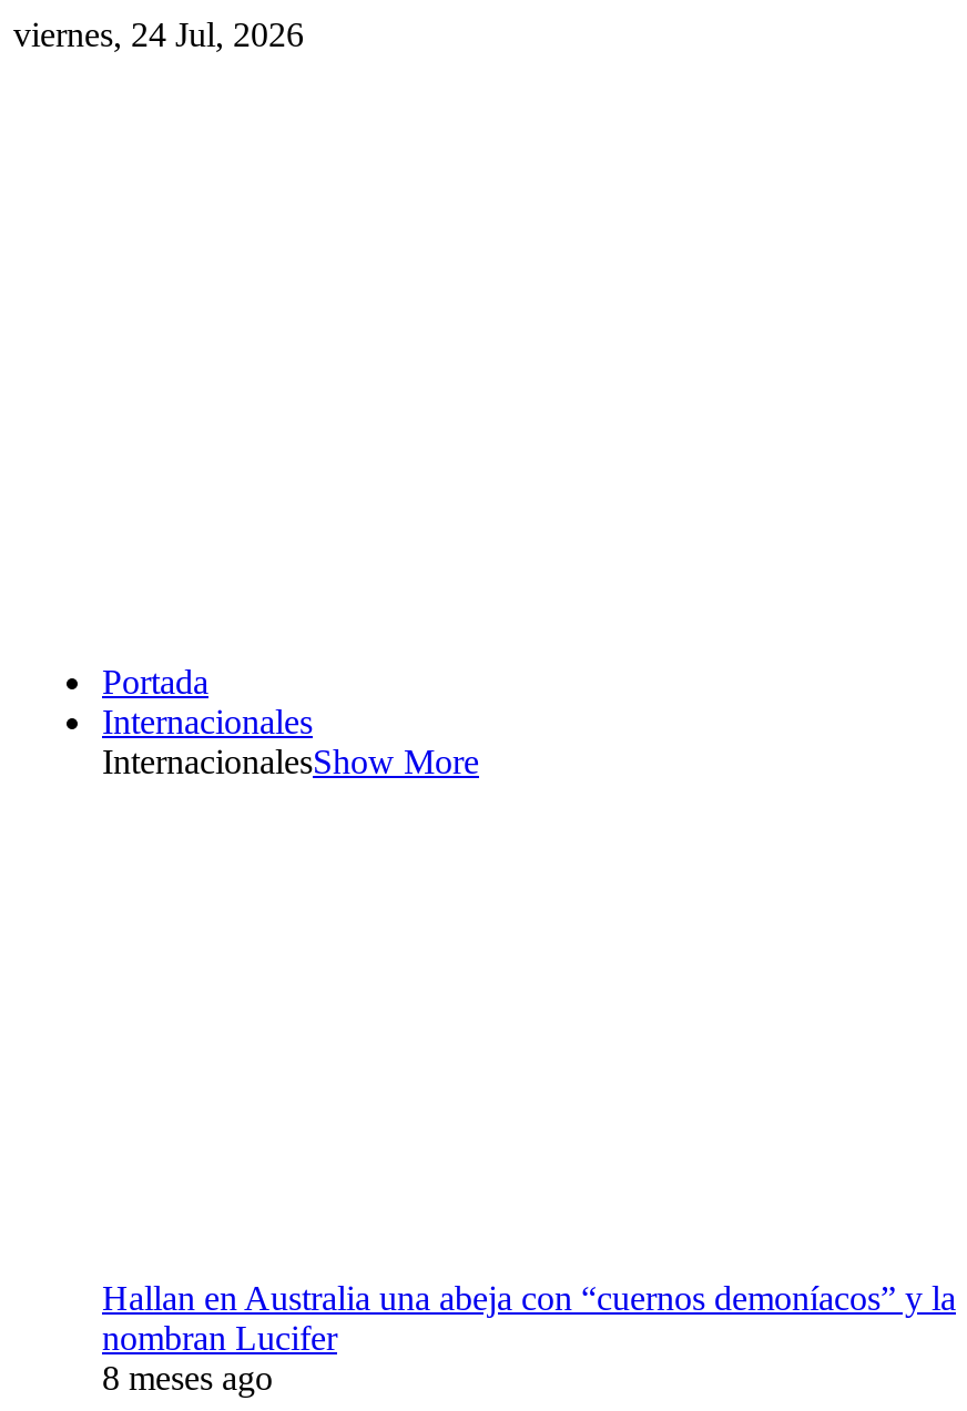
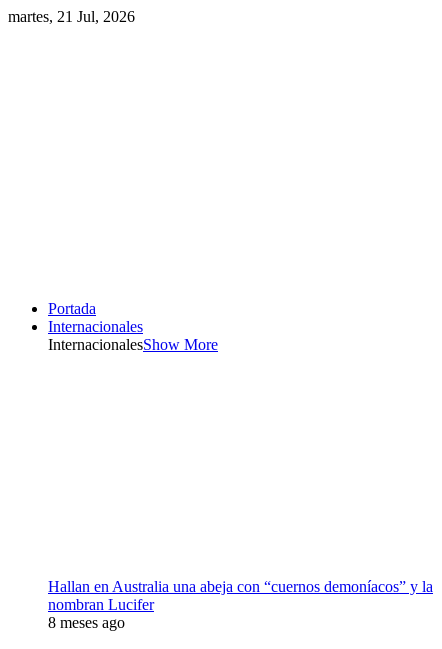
[13,16,304,53] viernes, 24 Jul, 2026 -> [8,8,135,25] martes, 21 Jul, 2026

